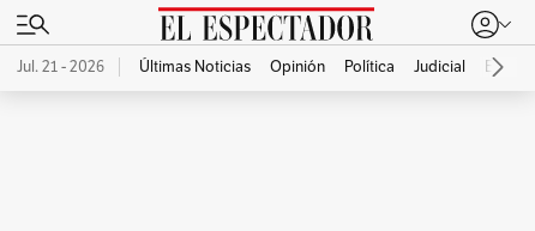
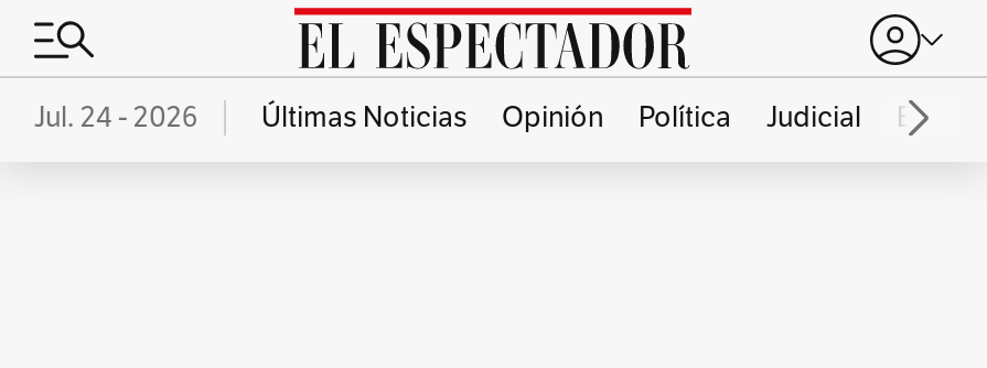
[17,57,104,77] Jul. 21 - 2026 -> [34,100,197,136] Jul. 24 - 2026

